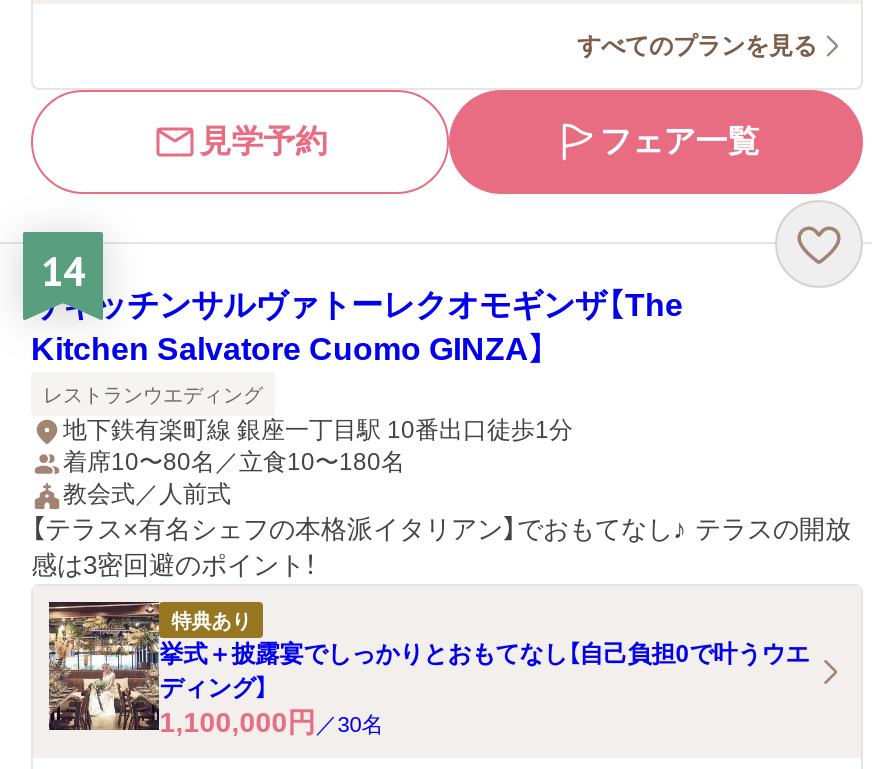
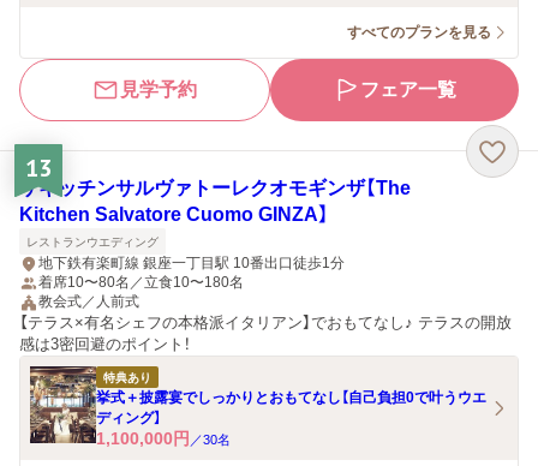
[41,246,85,298] 14 -> [25,153,52,184] 13

